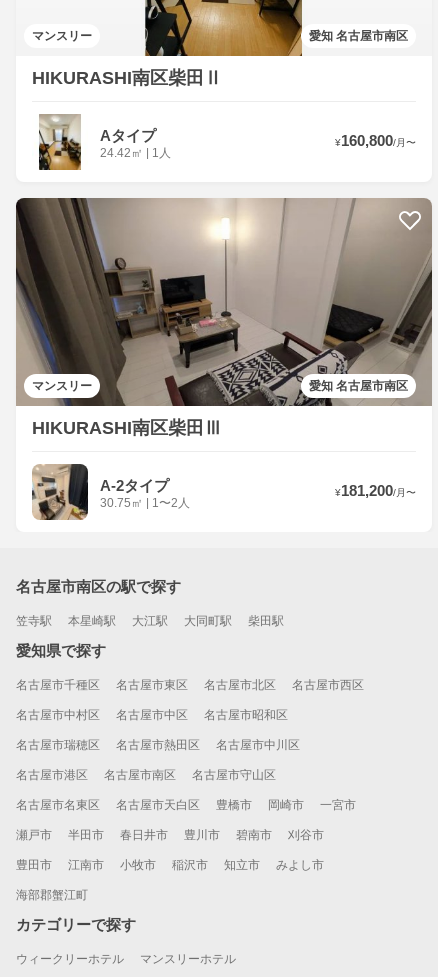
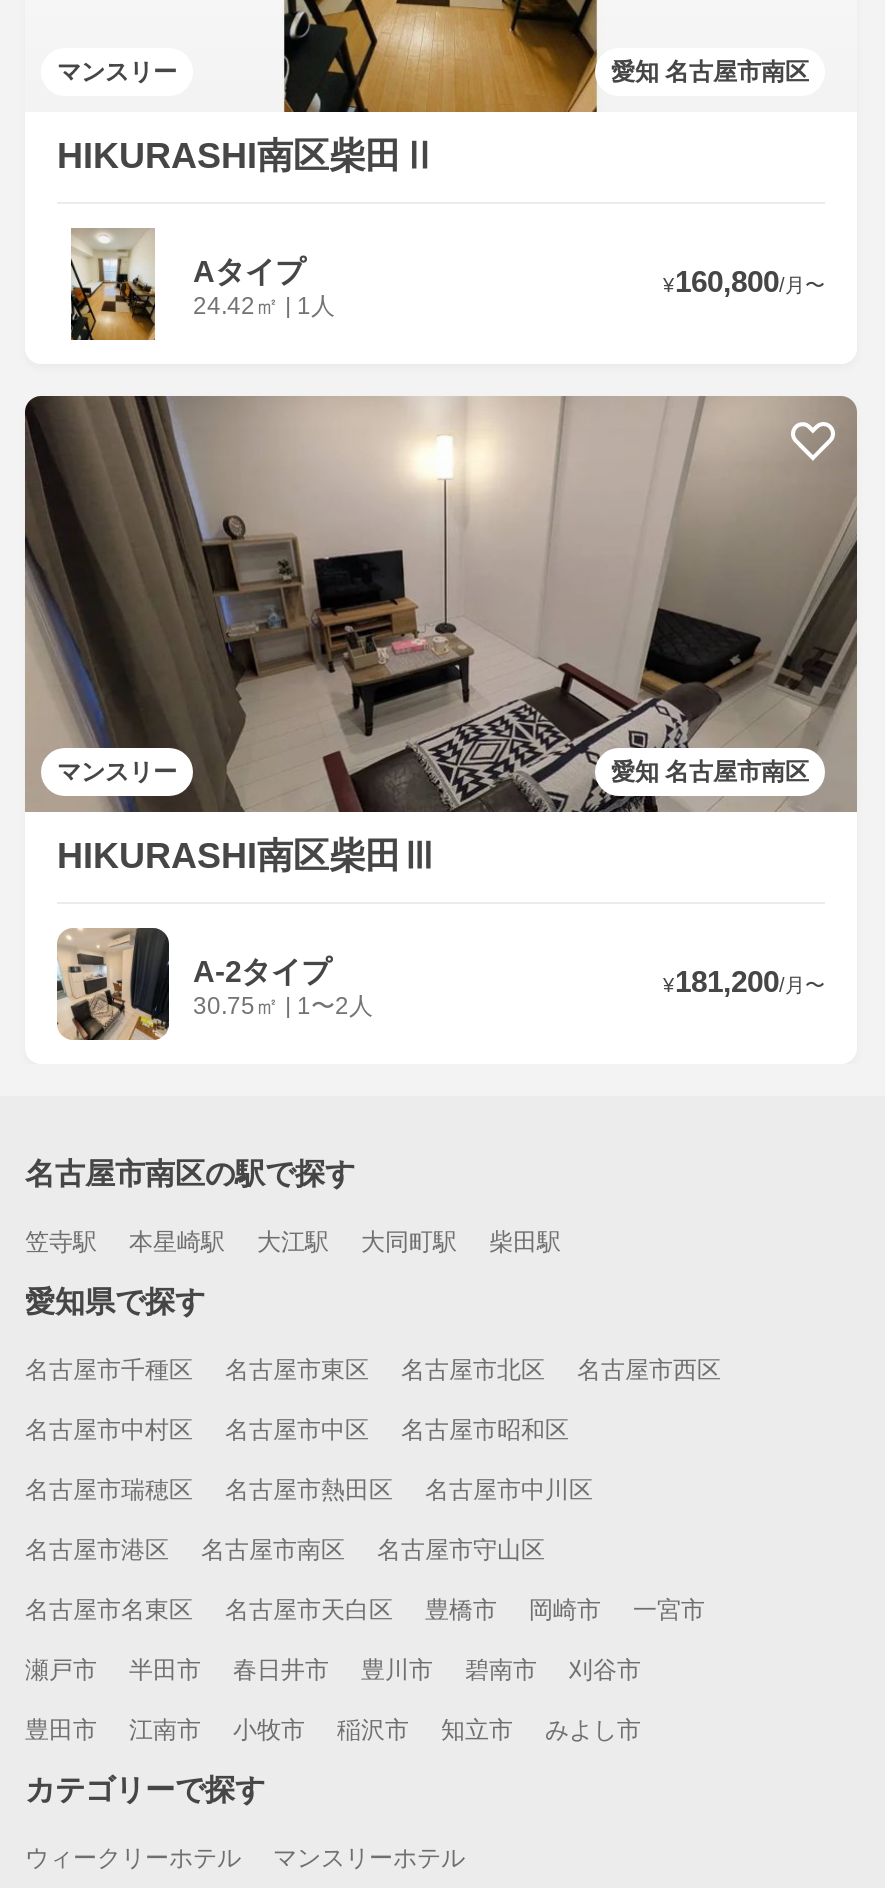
[16,888,88,902] 海部郡蟹江町 -> none

